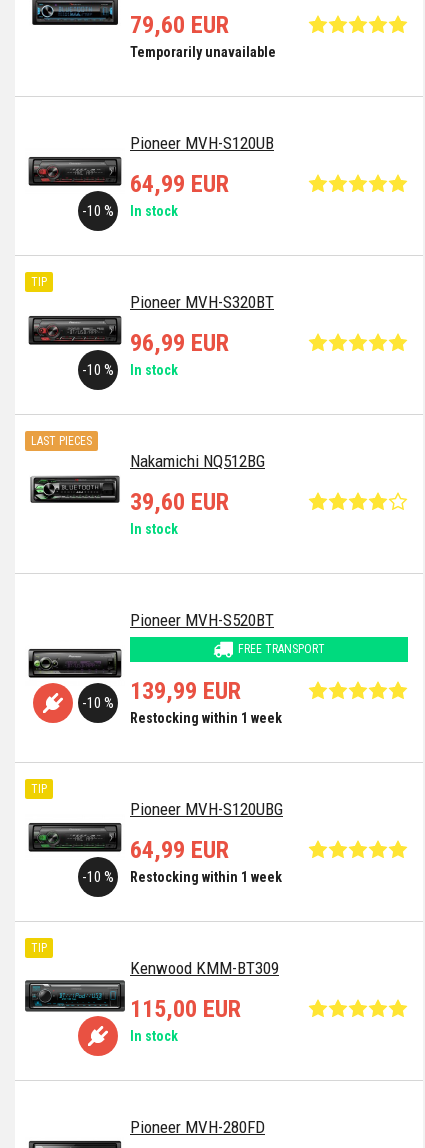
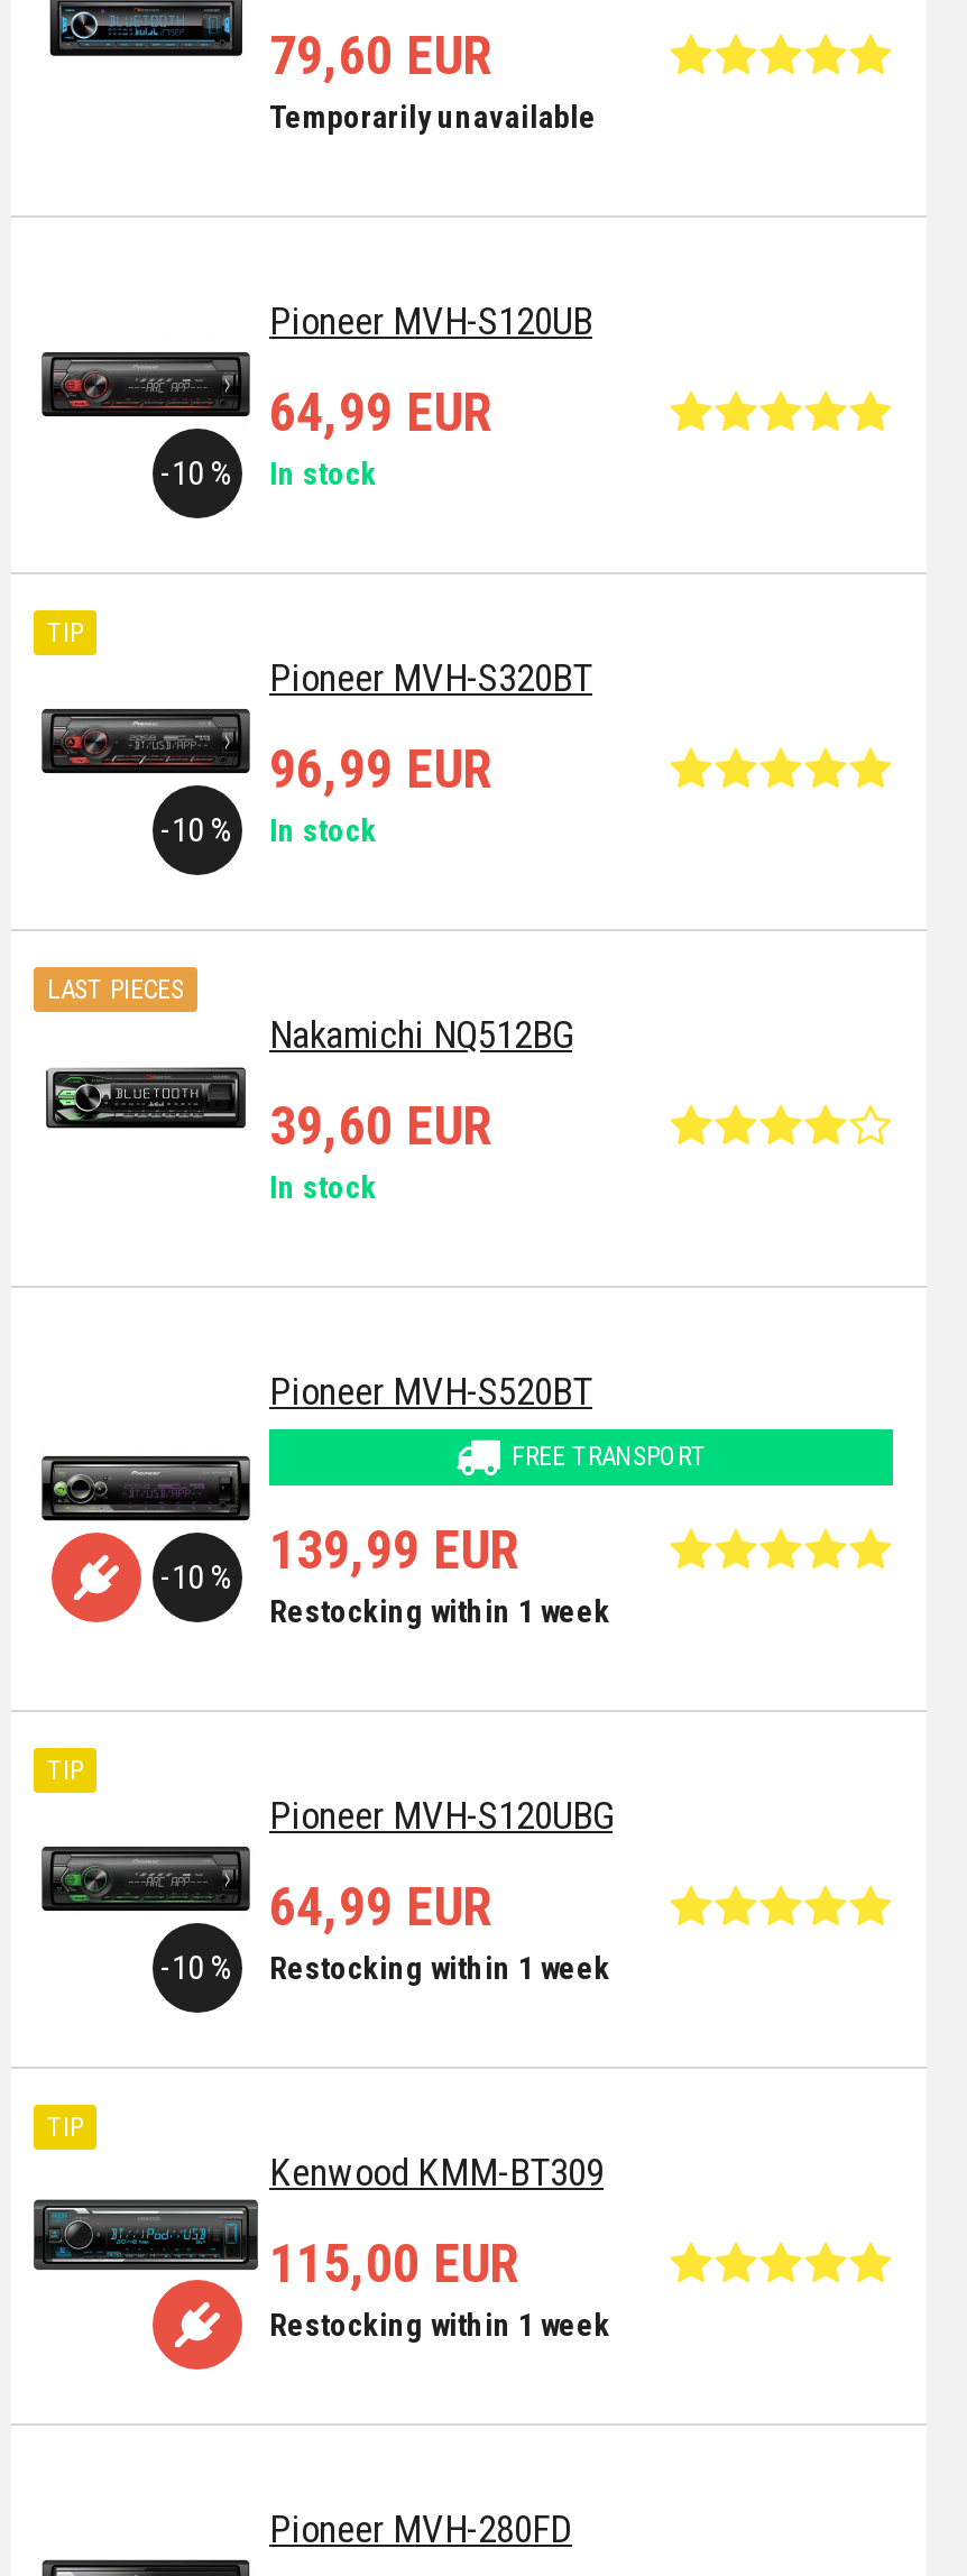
[130,1028,178,1044] In stock -> [269,2306,610,2342] Restocking within 1 week

